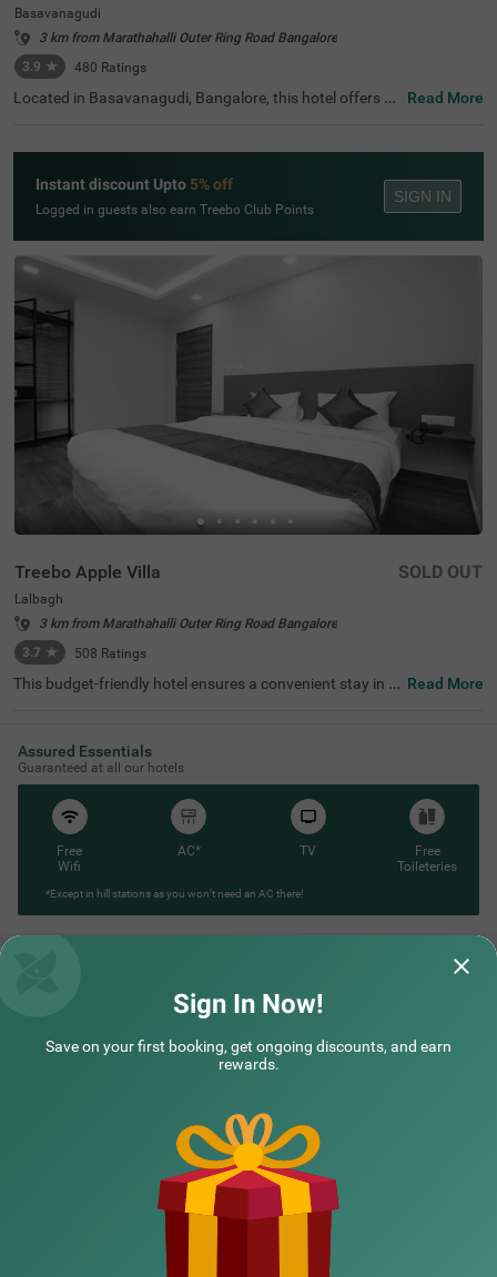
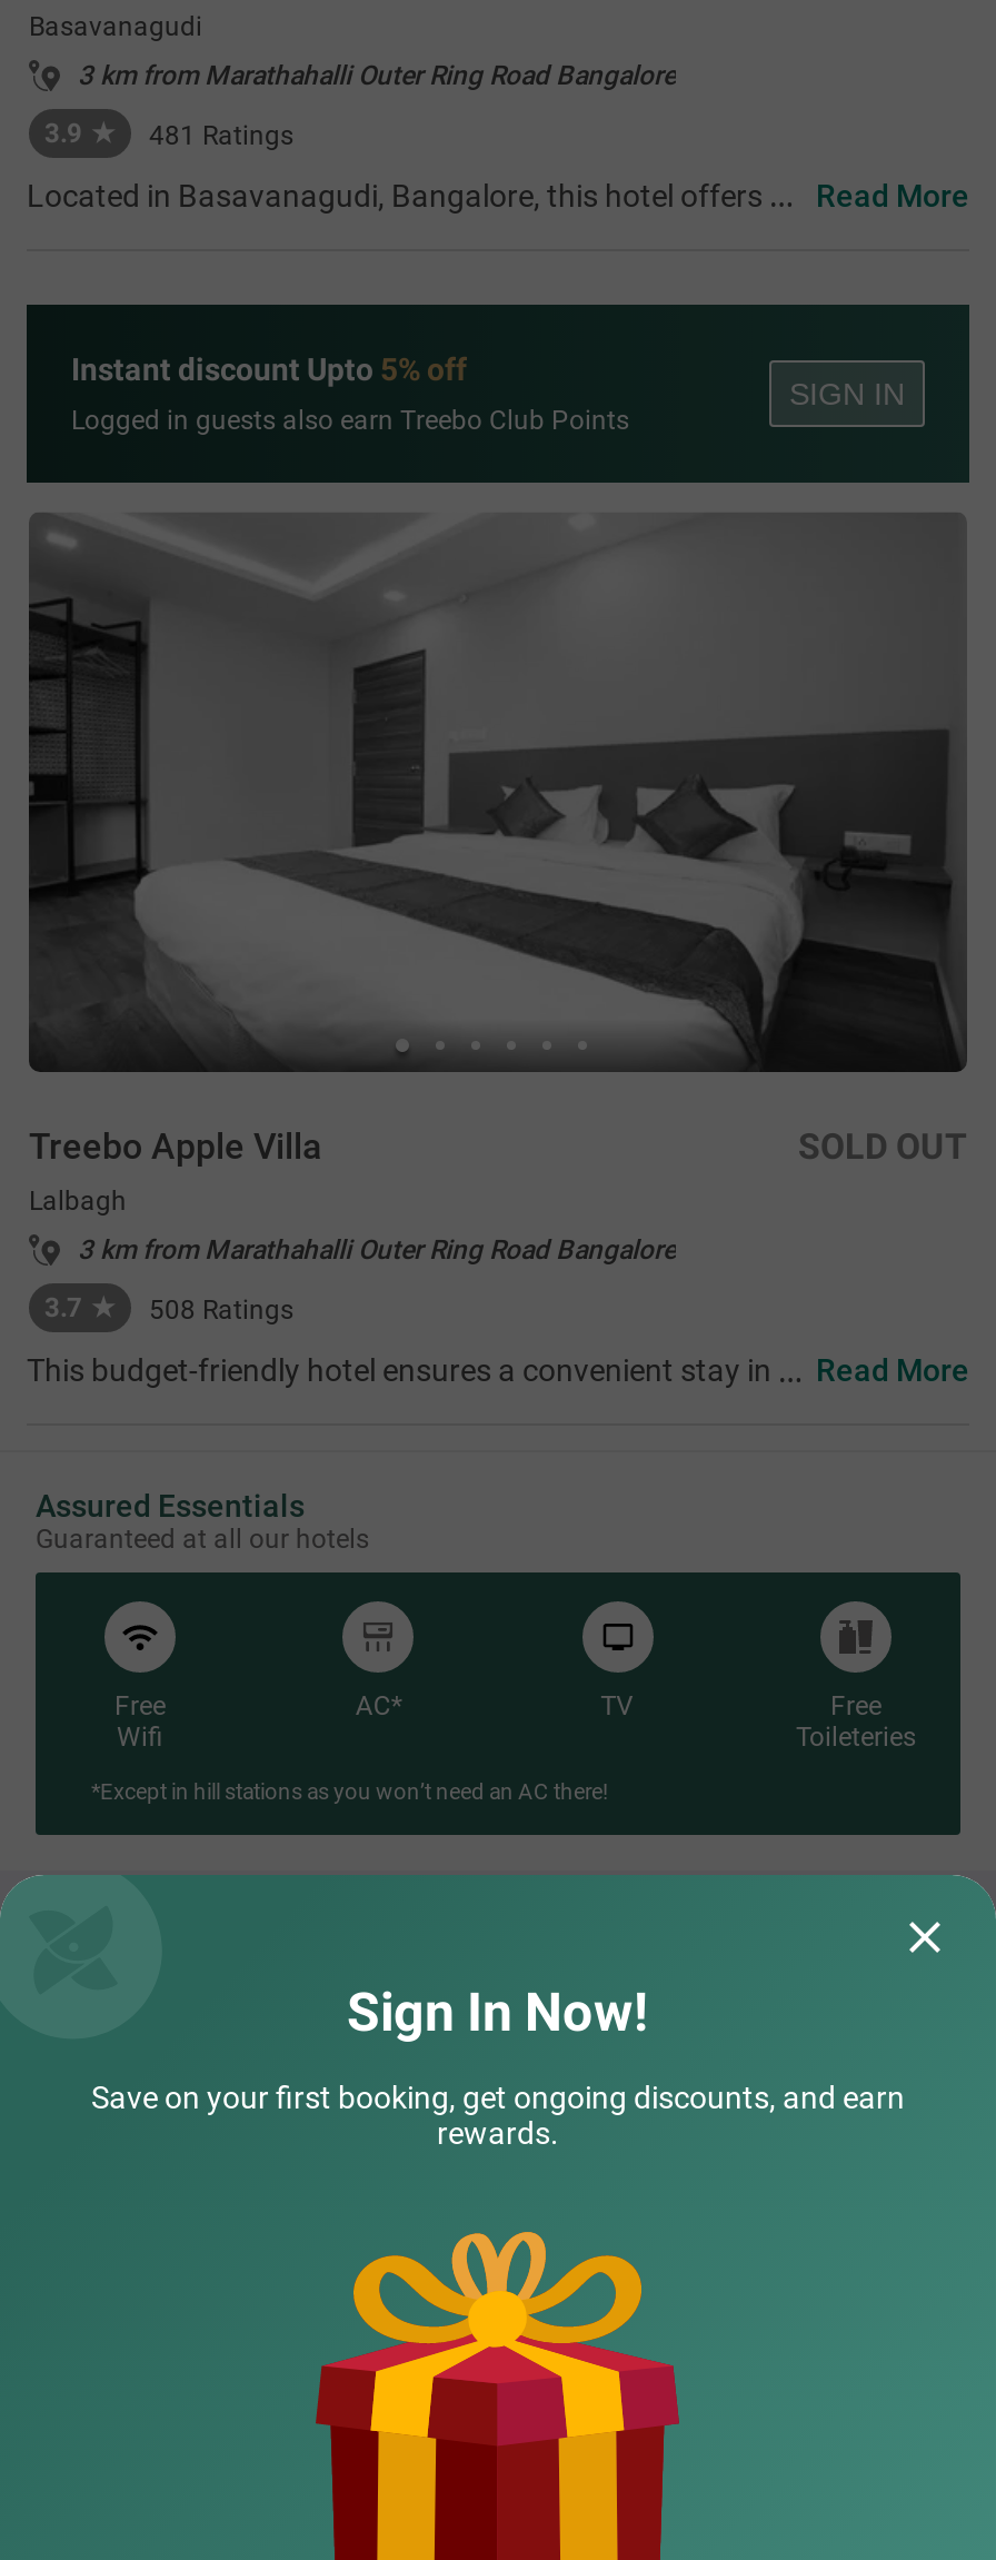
[74,60,146,76] 480 Ratings -> [149,121,293,152] 481 Ratings

